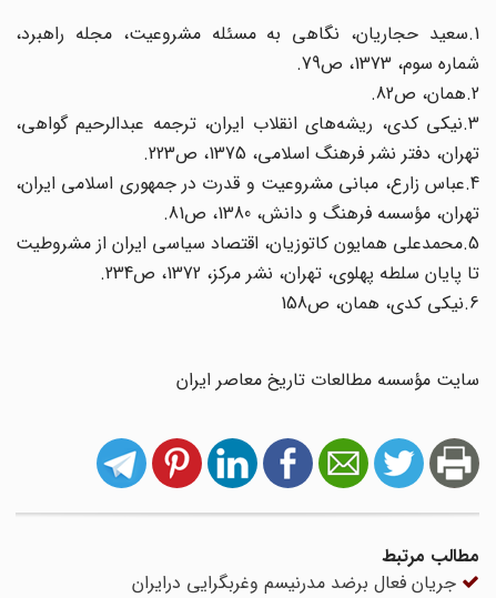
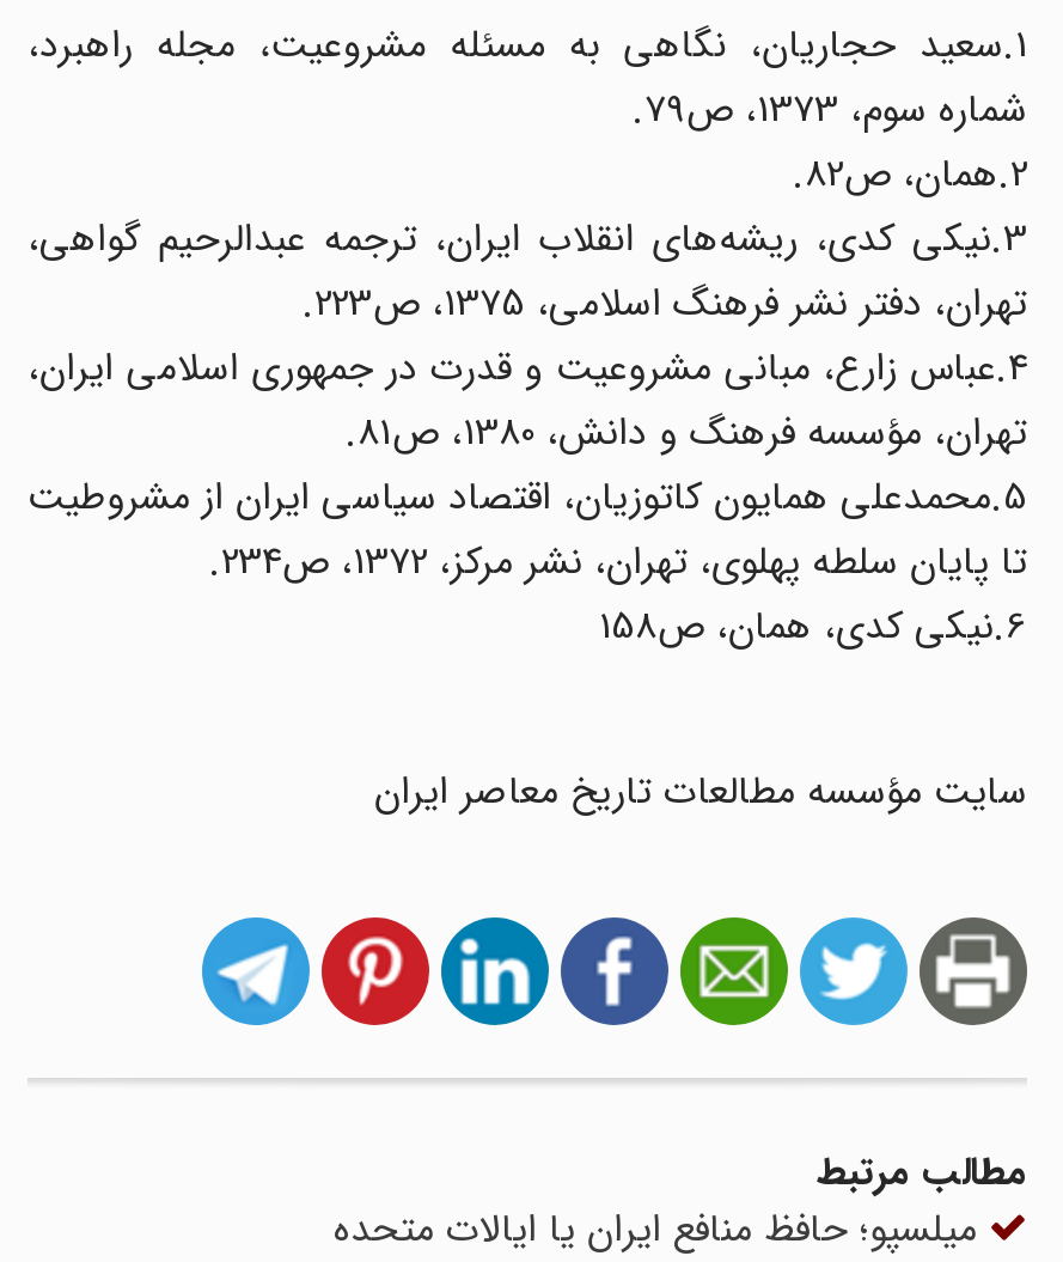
[149,569,478,597] جریان فعال برضد مدرنیسم وغربگرایی درایران -> [369,1200,1025,1260] میلسپو؛ حافظ منافع ایران یا ایالات متحده

